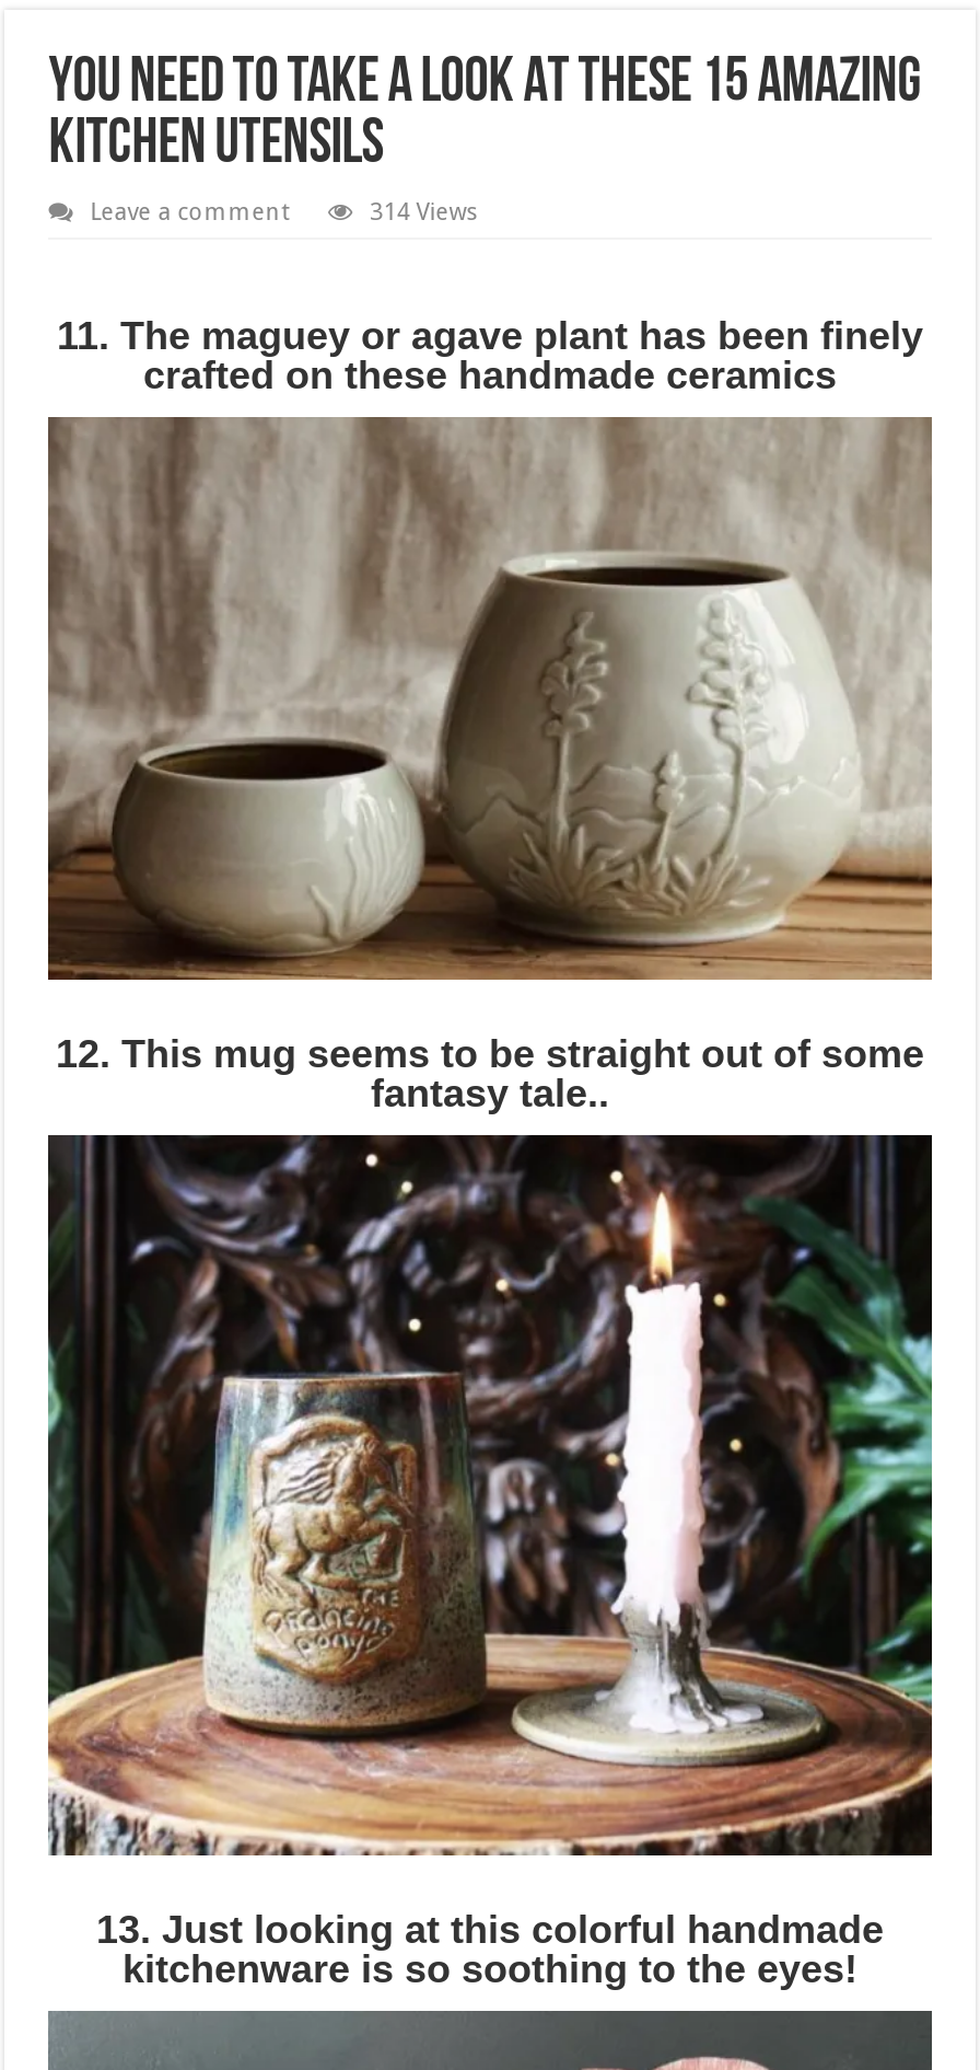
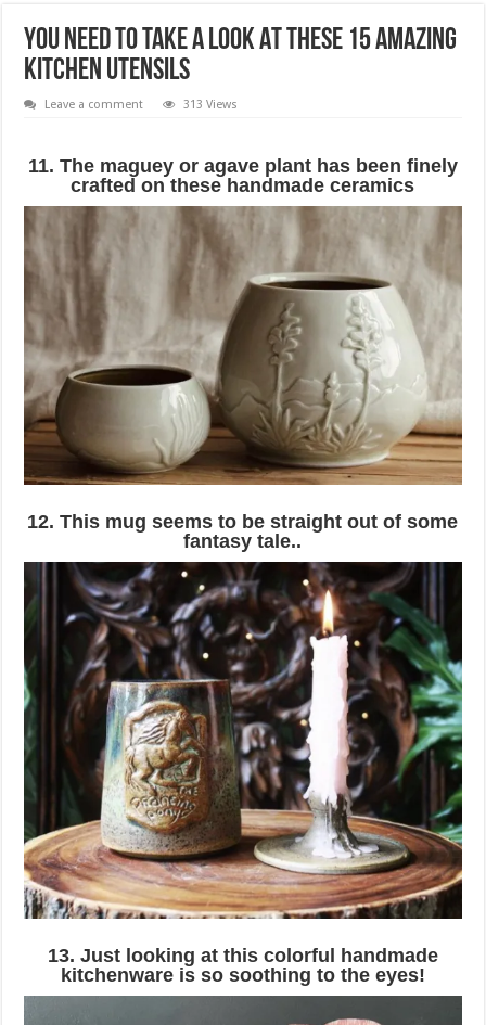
[370,198,479,227] 314 Views -> [184,98,238,112] 313 Views

